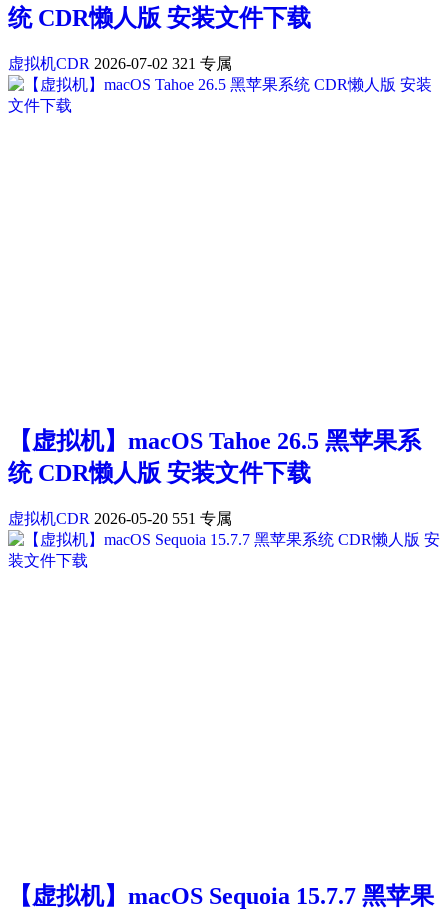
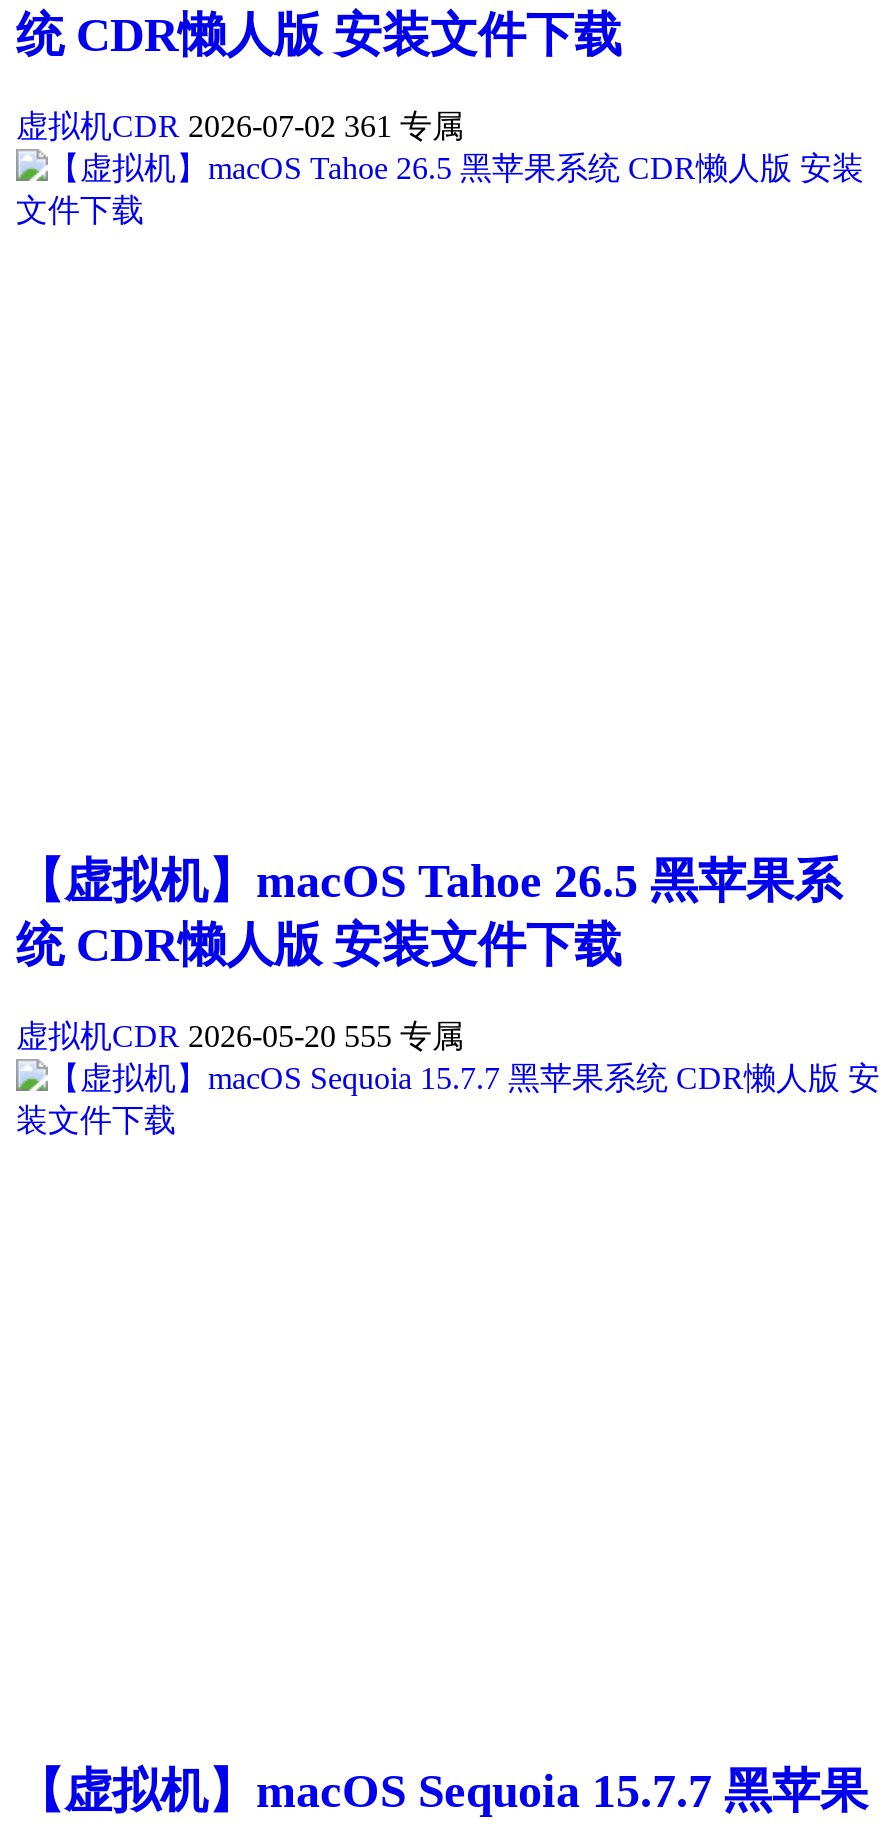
[8,55,232,72] 虚拟机CDR 2026-07-02 321 专属 -> [16,109,464,143] 虚拟机CDR 2026-07-02 361 专属
[8,510,232,527] 虚拟机CDR 2026-05-20 551 专属 -> [16,1019,464,1053] 虚拟机CDR 2026-05-20 555 专属

